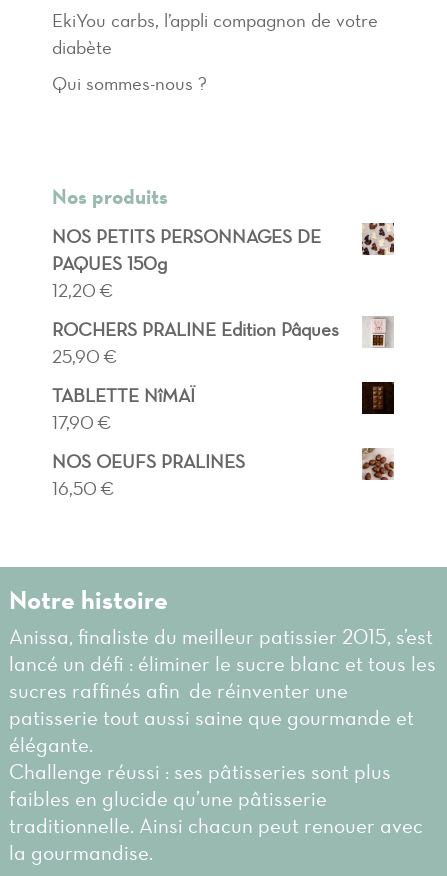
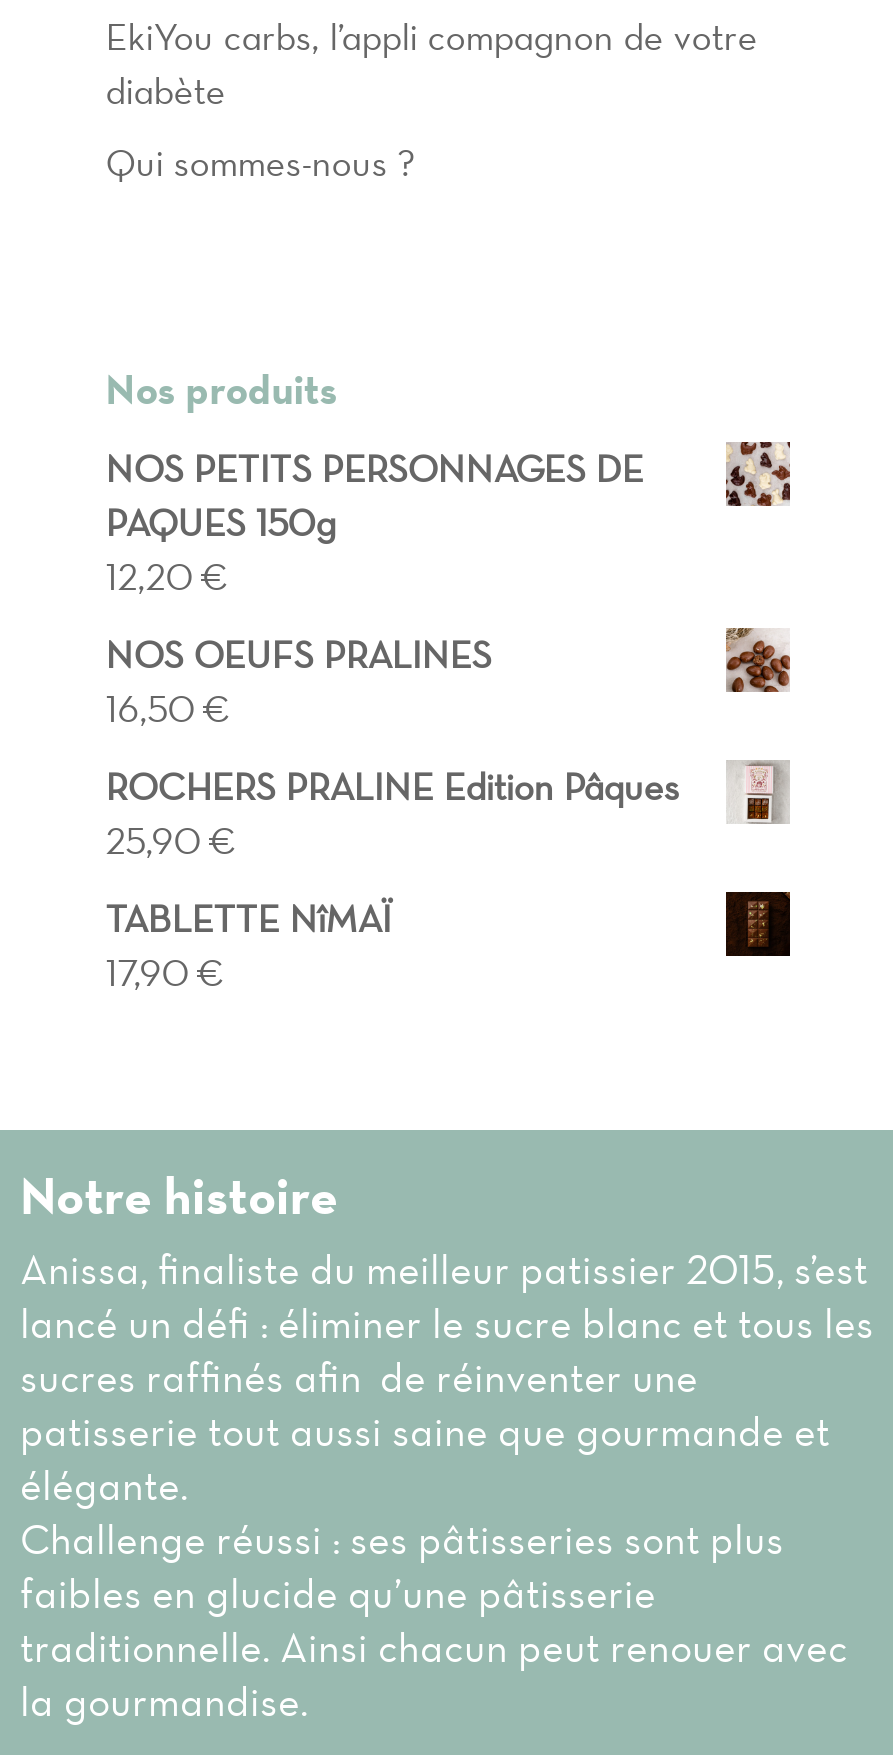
moved [52,318,339,434] -> [106,763,680,995]: ROCHERS PRALINE Edition Pâques | 25,90 € | TABLETTE NîMAÏ | 17,90 €
moved [52,450,245,500] -> [106,631,492,731]: NOS OEUFS PRALINES | 16,50 €

